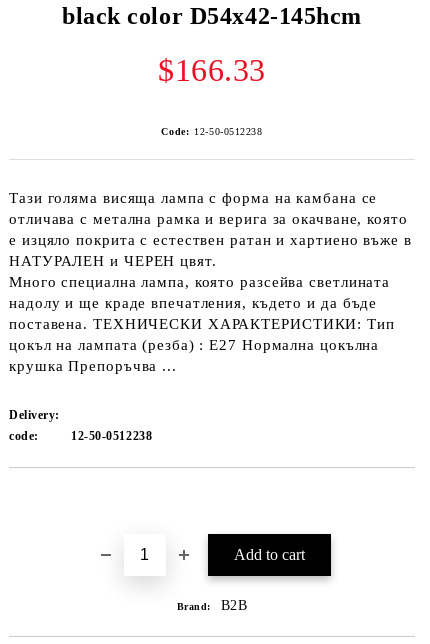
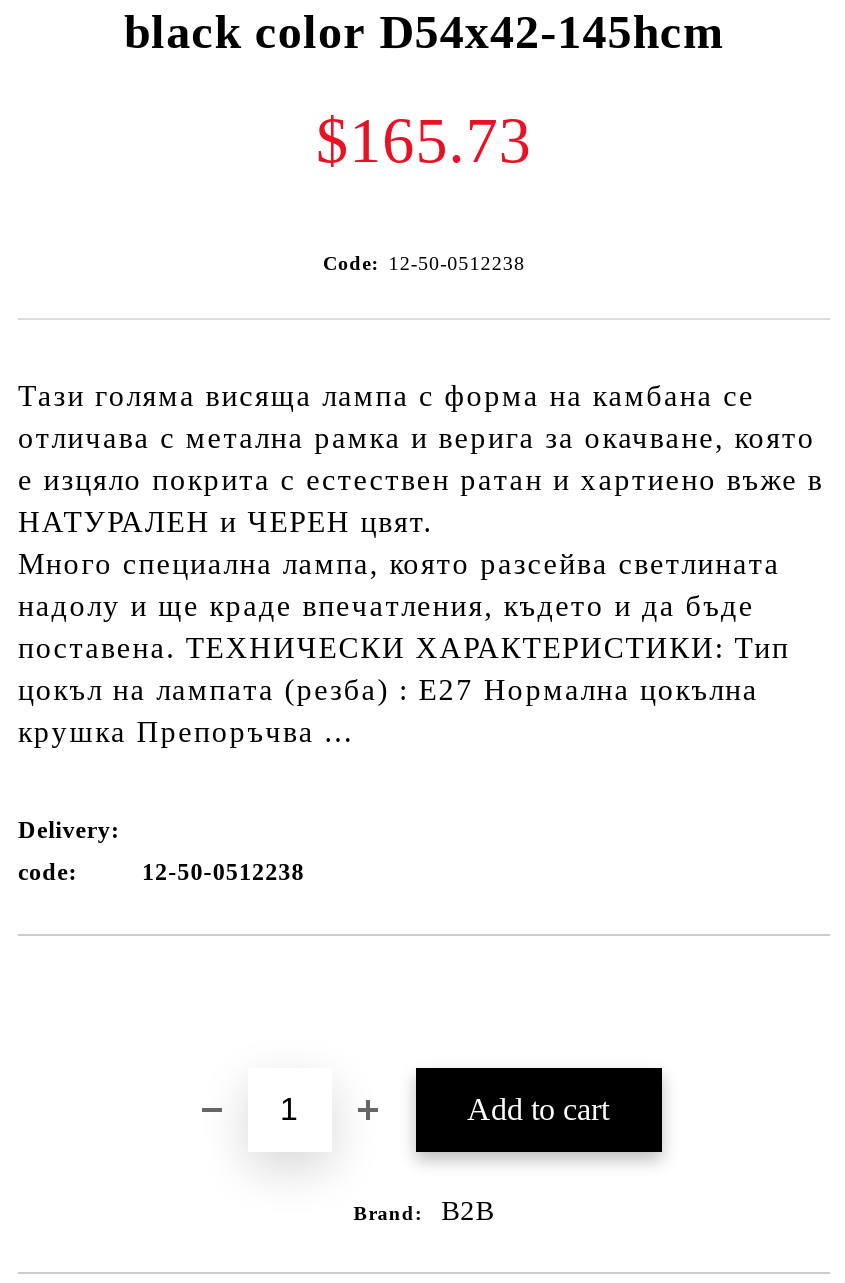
[158,52,266,88] $166.33 -> [316,104,532,176] $165.73

